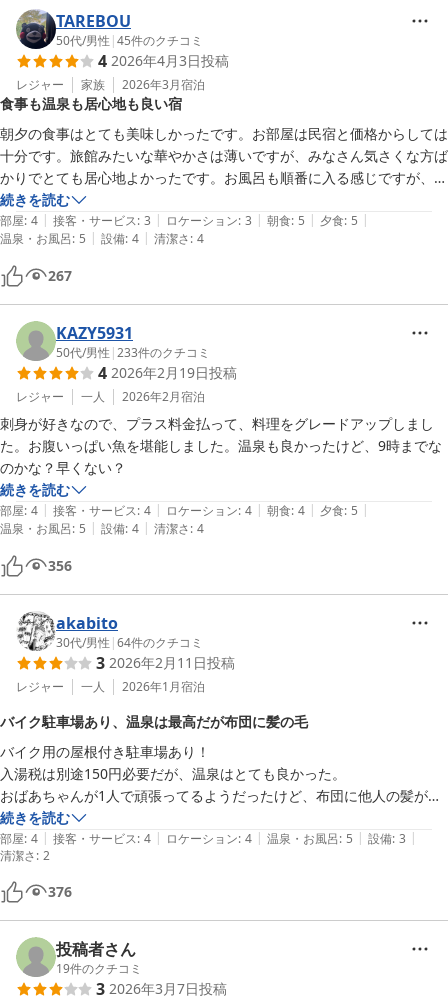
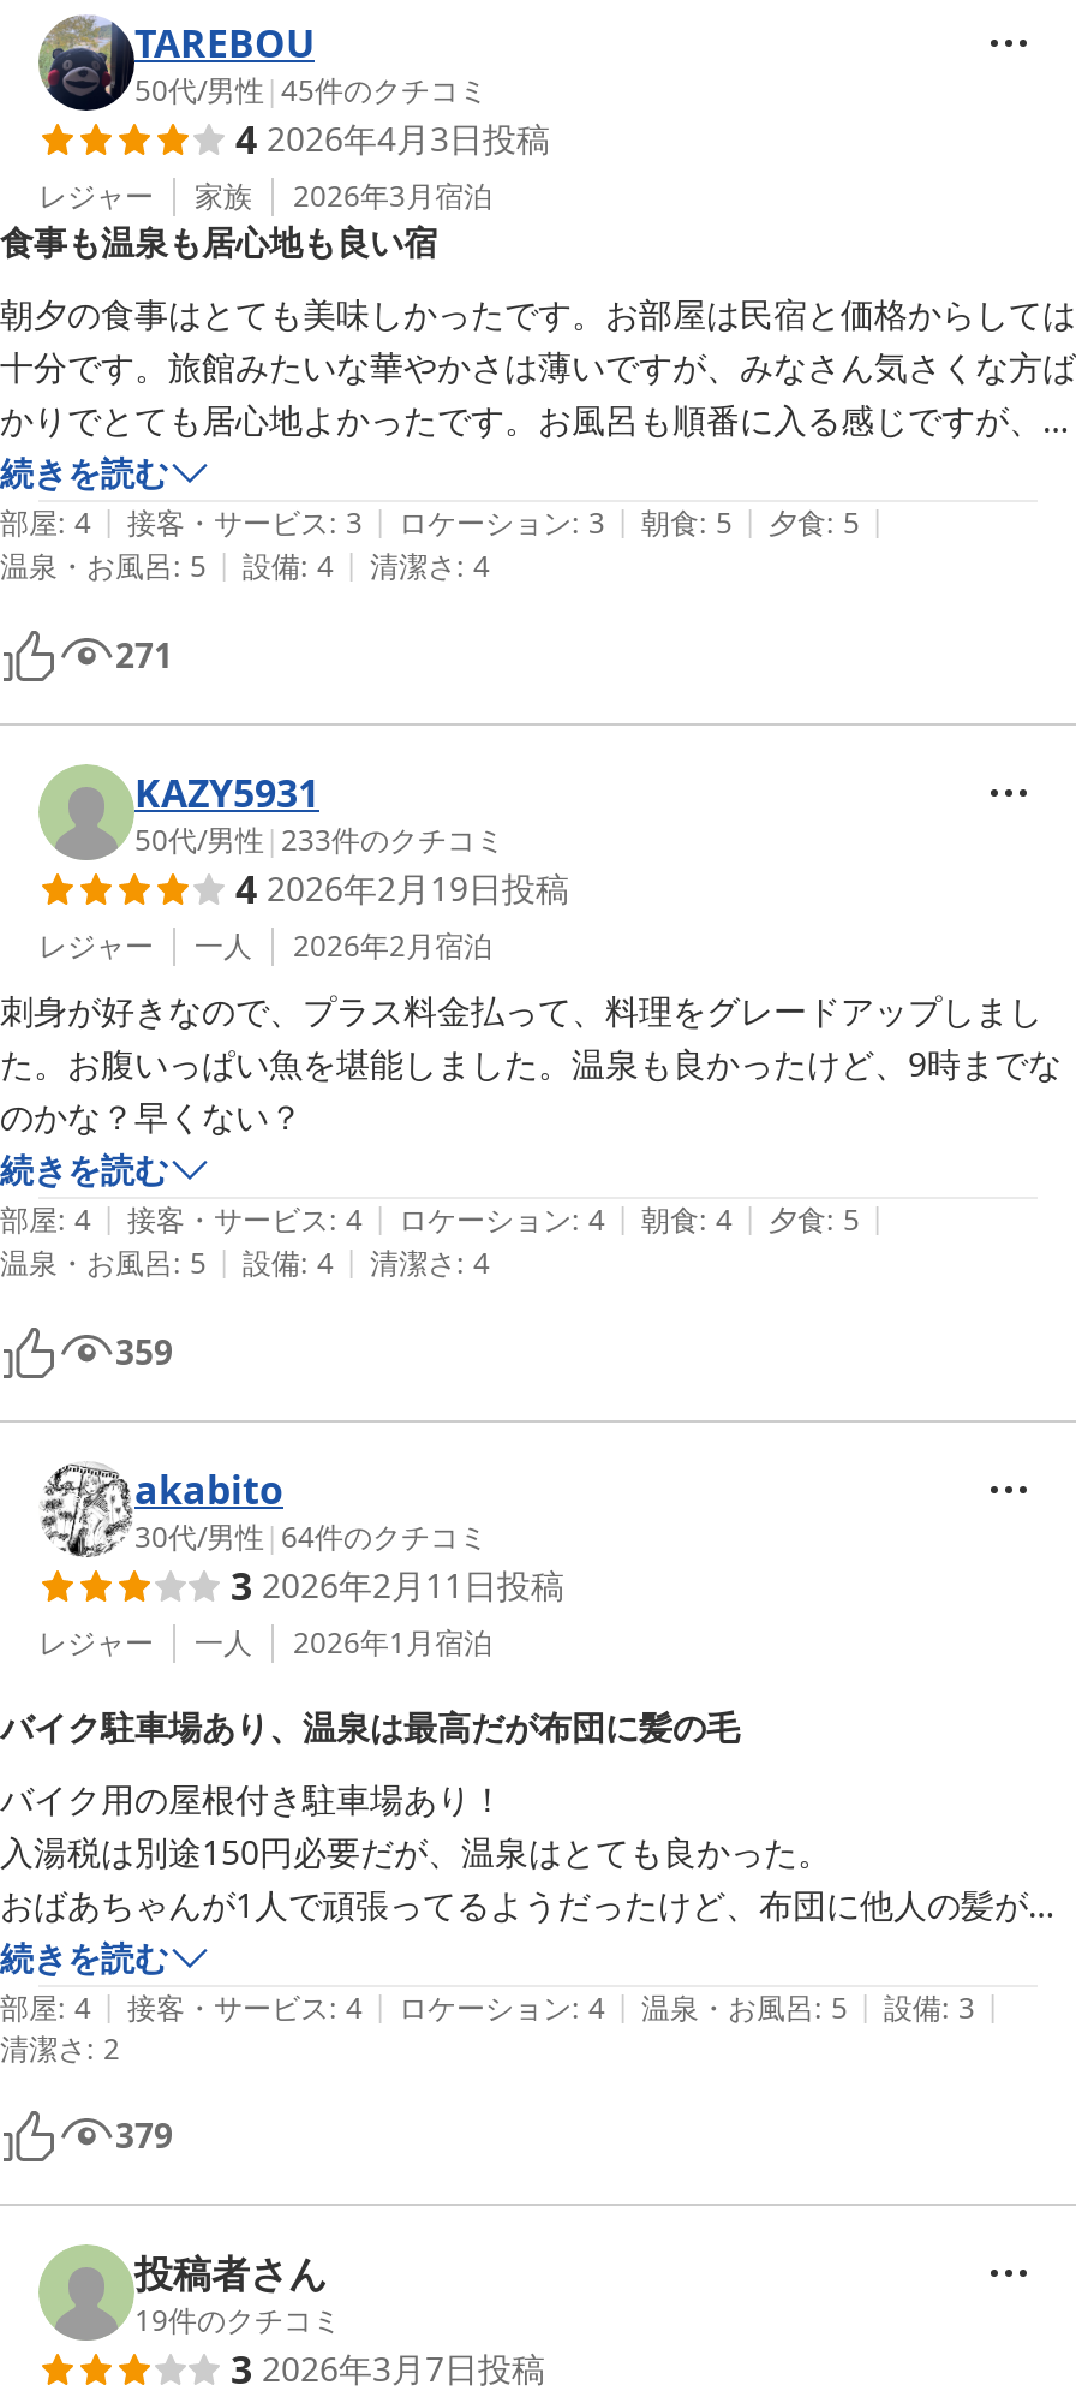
[48,266,72,285] 267 -> [115,632,173,678] 271
[48,556,72,575] 356 -> [115,1329,173,1375] 359
[48,882,72,901] 376 -> [115,2112,173,2158] 379

